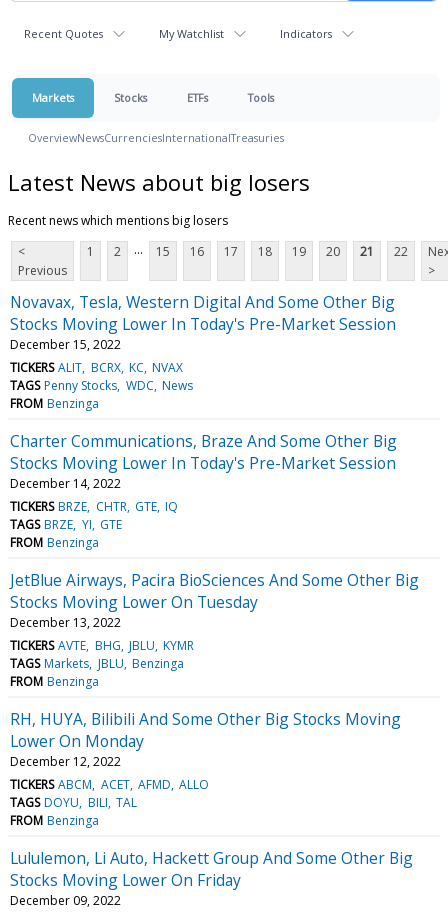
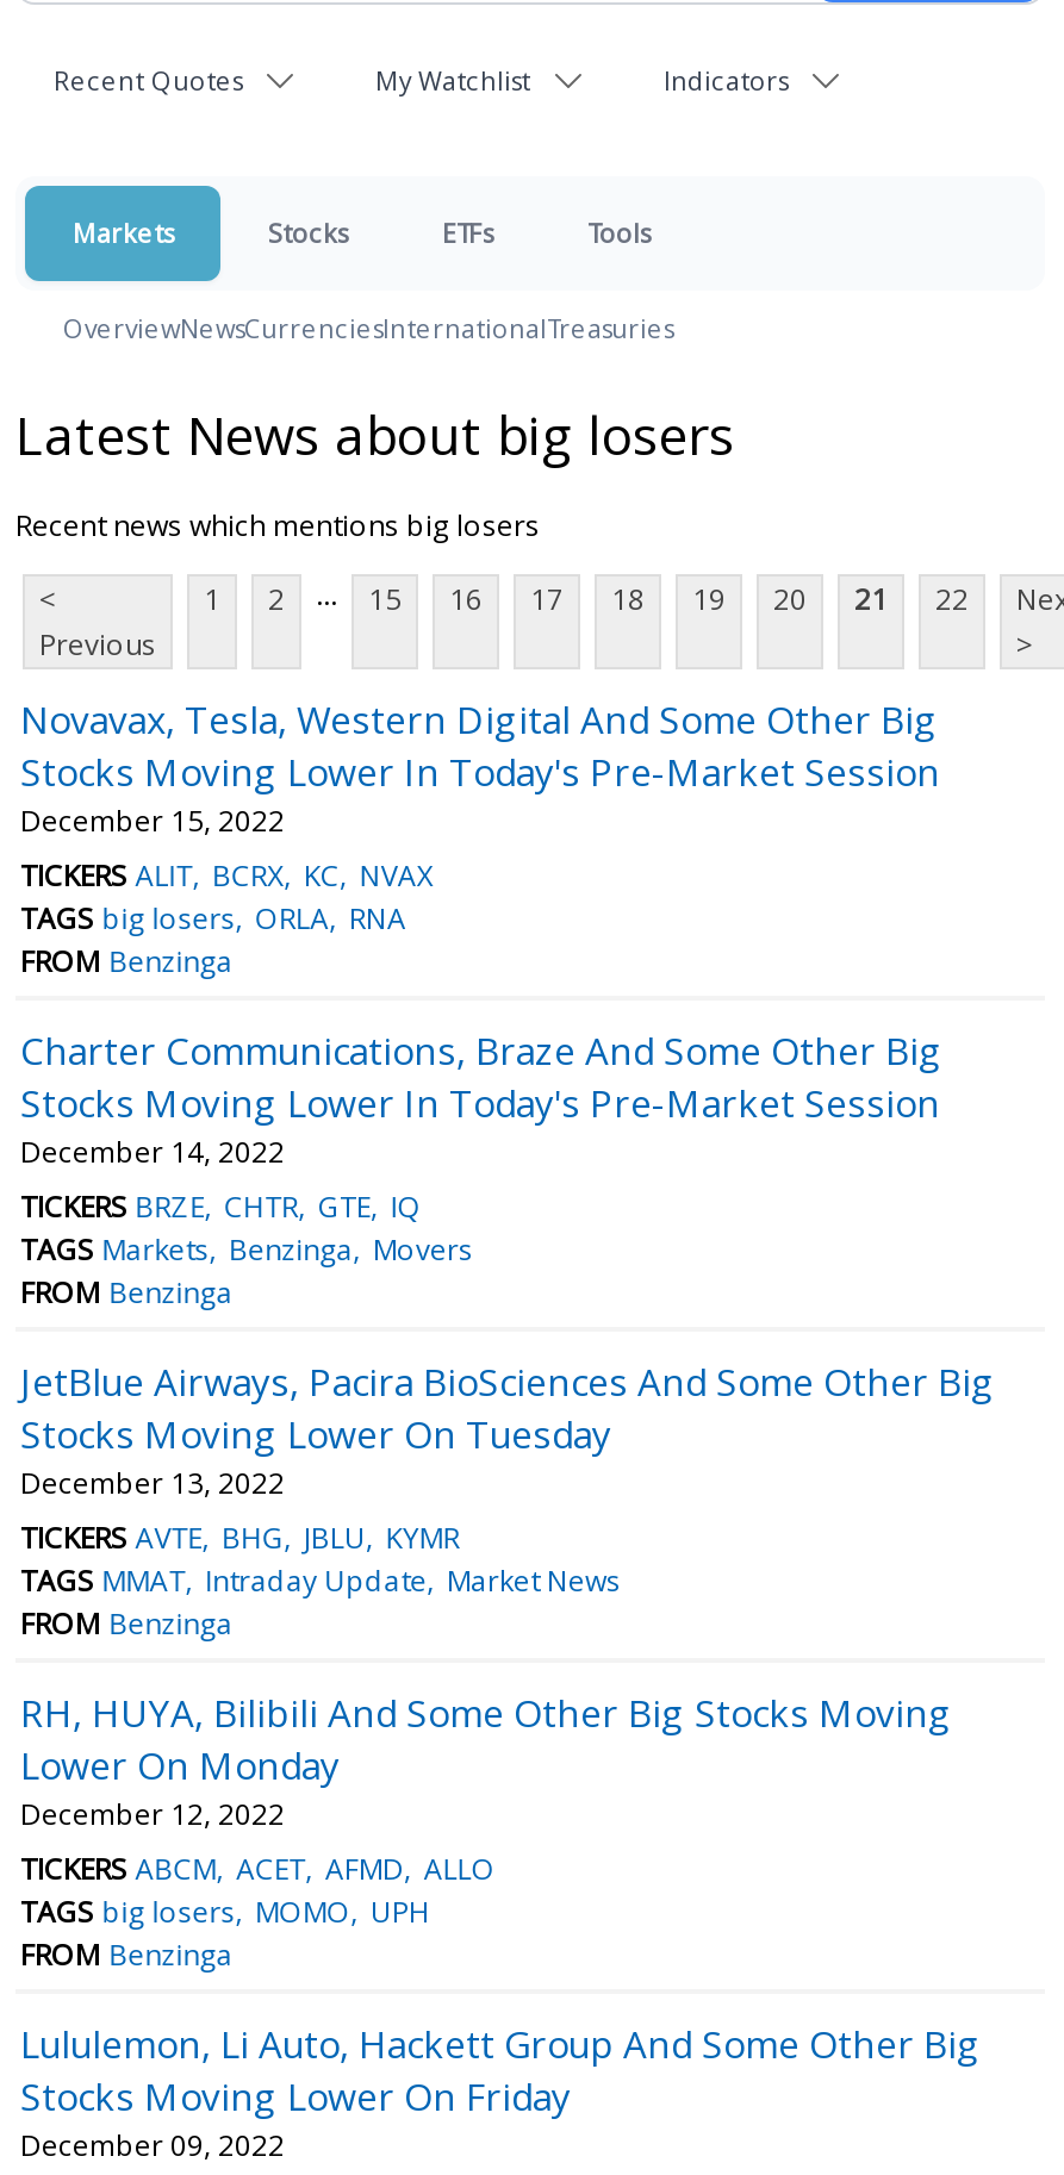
[10,377,193,394] TAGS Penny Stocks WDC News -> [20,898,406,938] TAGS big losers ORLA RNA
[10,516,122,533] TAGS BRZE YI GTE -> [20,1229,473,1270] TAGS Markets Benzinga Movers
[10,655,184,672] TAGS Markets JBLU Benzinga -> [20,1560,621,1601] TAGS MMAT Intraday Update Market News
[10,794,137,811] TAGS DOYU BILI TAL -> [20,1891,430,1932] TAGS big losers MOMO UPH

